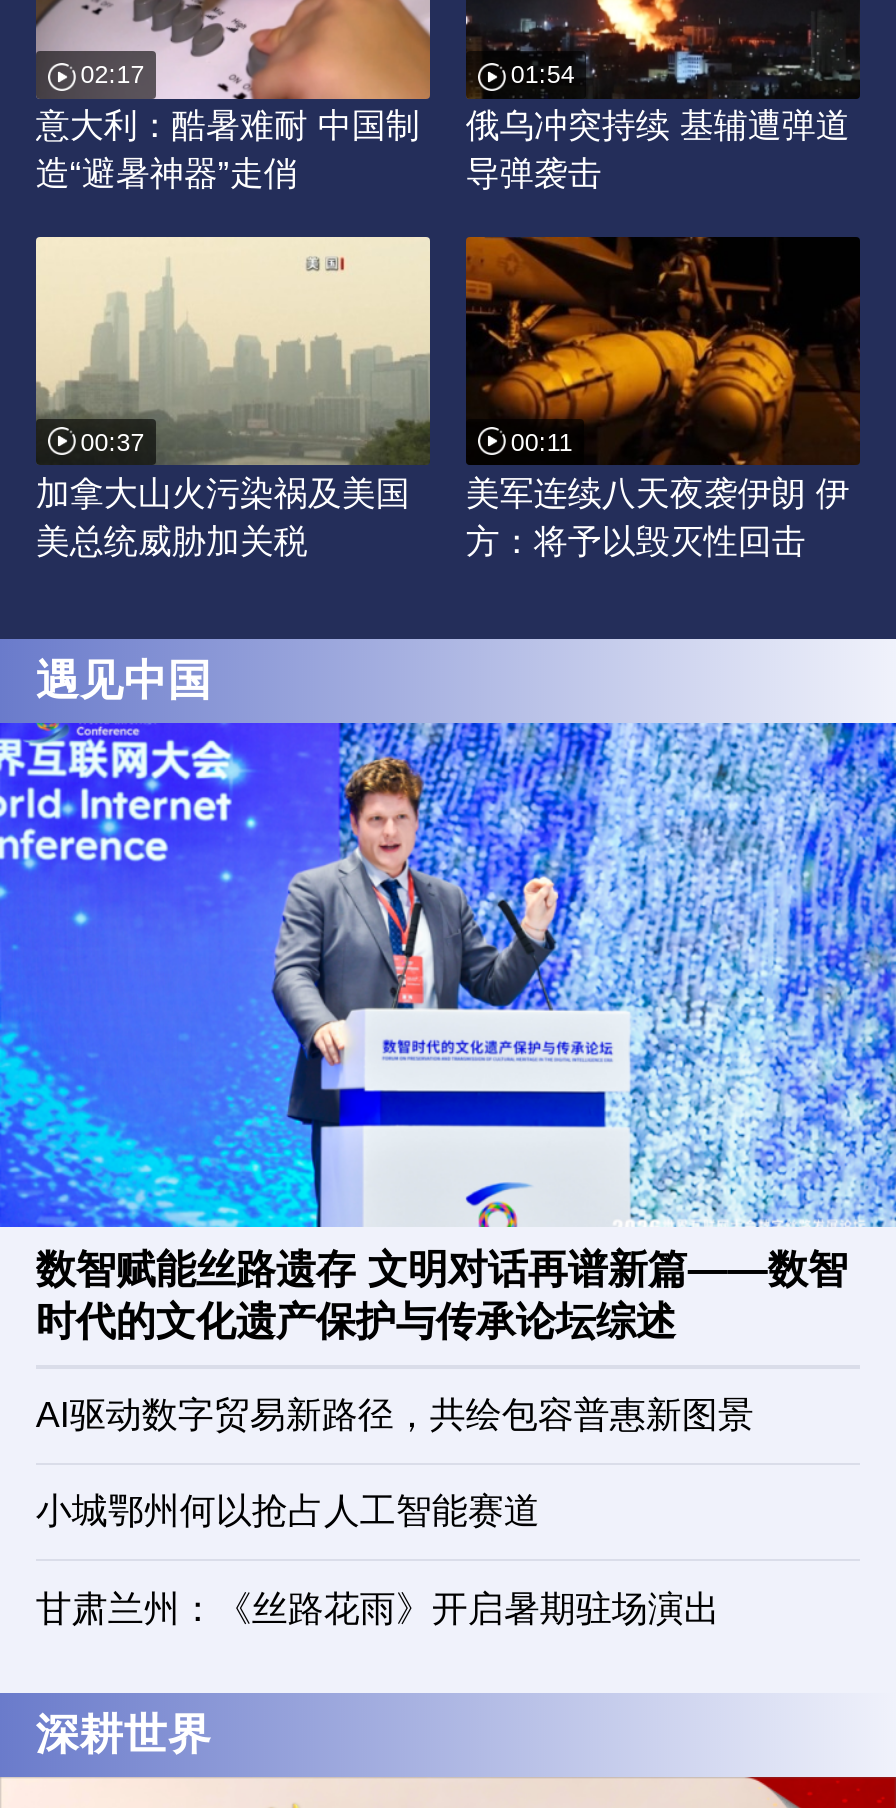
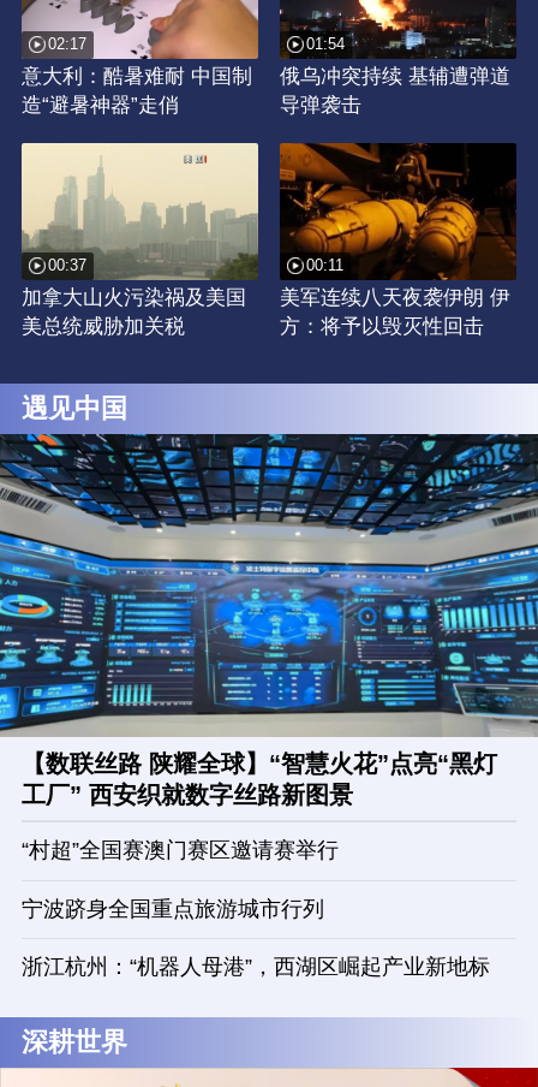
[6,722,890,1344] [image] | 数智赋能丝路遗存 文明对话再谱新篇——数智 | 时代的文化遗产保护与传承论坛综述 -> [4,433,534,808] [image] | 【数联丝路 陕耀全球】“智慧火花”点亮“黑灯 | 工厂” 西安织就数字丝路新图景
[36,1395,754,1435] AI驱动数字贸易新路径，共绘包容普惠新图景 -> [21,839,339,863] “村超”全国赛澳门赛区邀请赛举行
[36,1491,540,1531] 小城鄂州何以抢占人工智能赛道 -> [21,897,324,921] 宁波跻身全国重点旅游城市行列
[36,1588,720,1628] 甘肃兰州：《丝路花雨》开启暑期驻场演出 -> [21,955,490,979] 浙江杭州：“机器人母港”，西湖区崛起产业新地标

